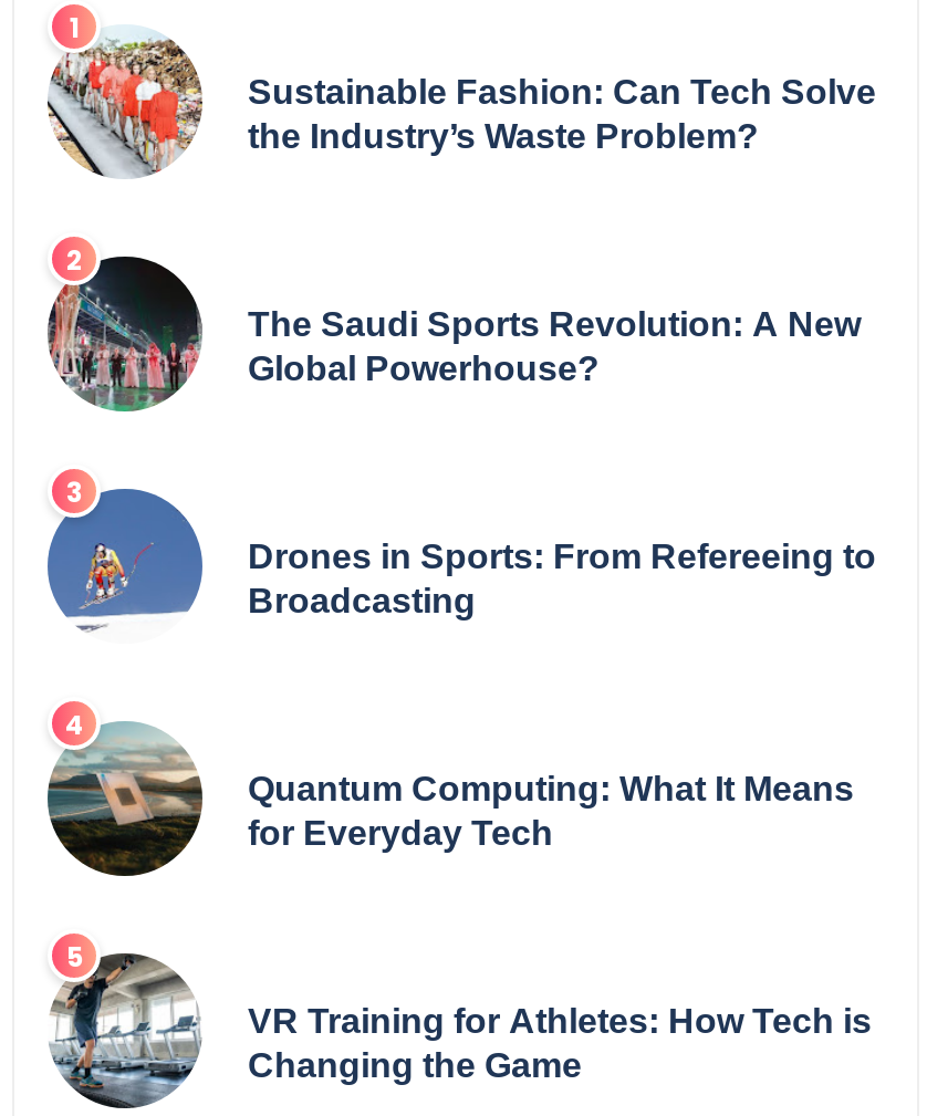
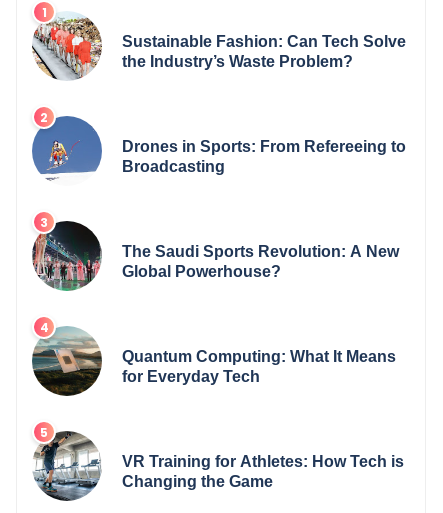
moved [48,254,861,414] -> [32,221,399,292]: [image] | The Saudi Sports Revolution: A New | Global Powerhouse?
moved [45,467,876,633] -> [31,106,406,181]: [image] | Drones in Sports: From Refereeing to | Broadcasting

